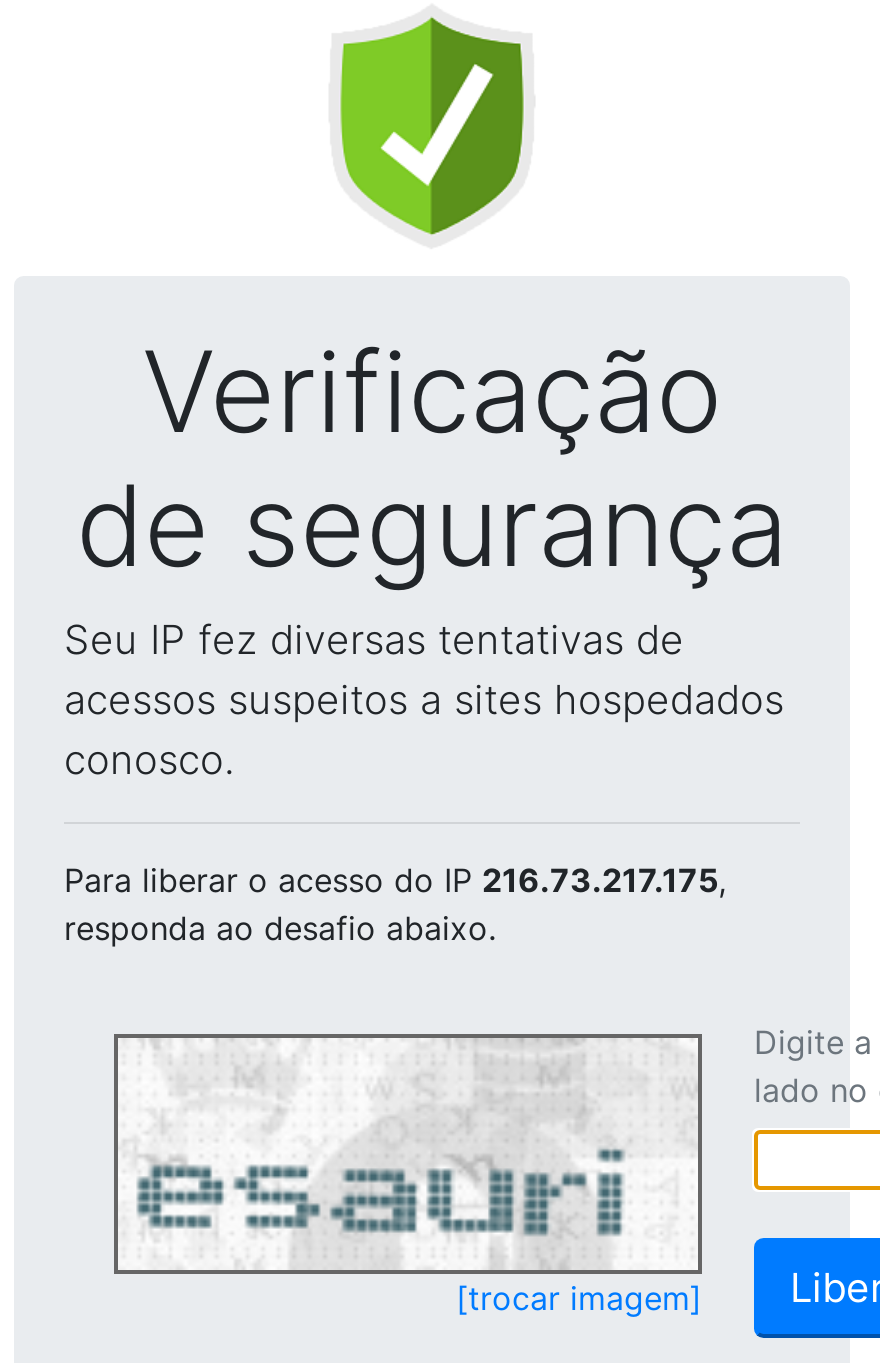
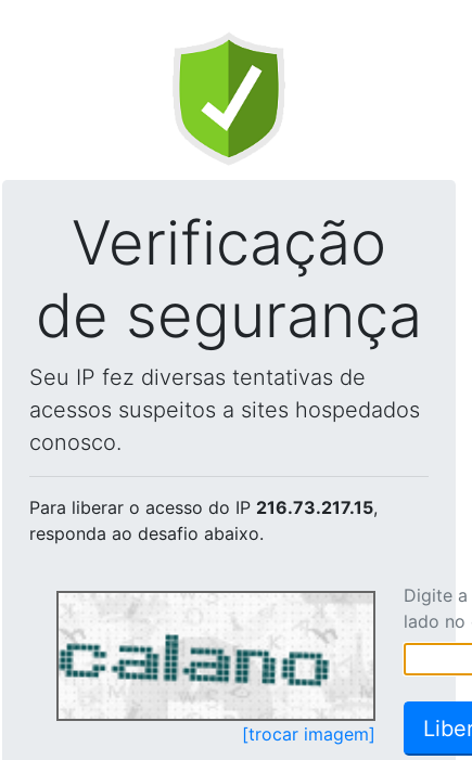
[64,860,726,900] Para liberar o acesso do IP 216.73.217.175, -> [29,497,378,518] Para liberar o acesso do IP 216.73.217.15,
[118,1042,626,1266] [image] -> [58,594,343,718] [image]

